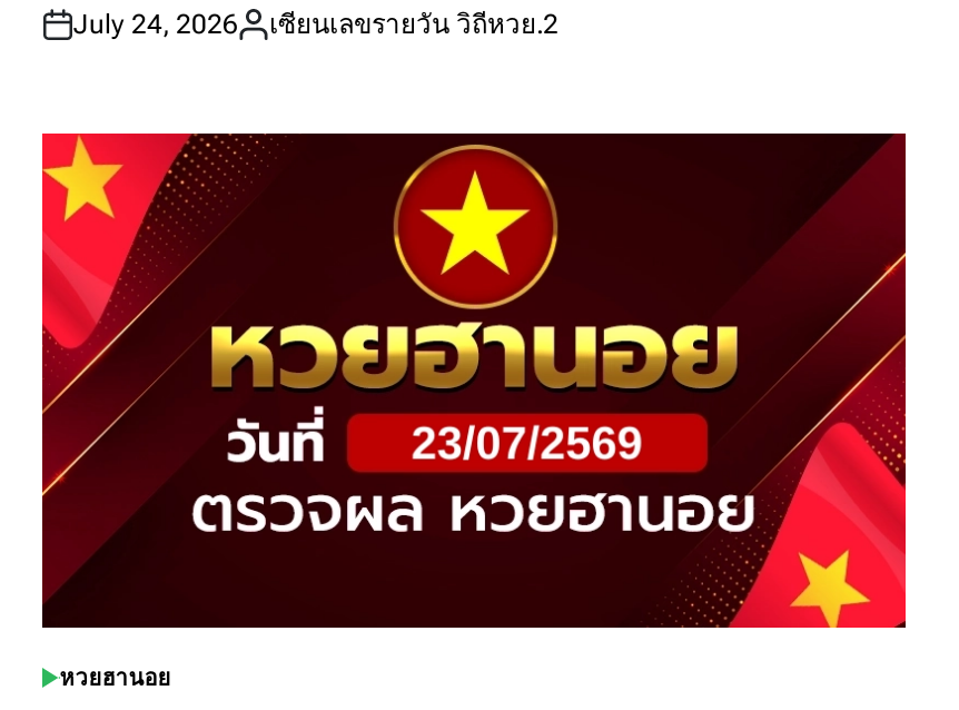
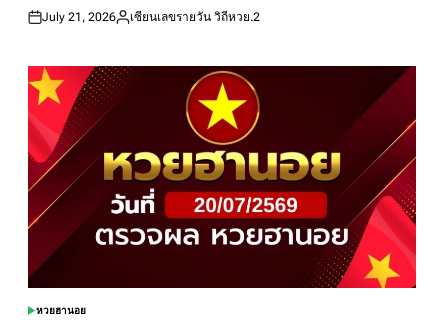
[73,10,558,41] July 24, 2026 เซียนเลขรายวัน วิถีหวย.2 -> [42,10,260,24] July 21, 2026 เซียนเลขรายวัน วิถีหวย.2

